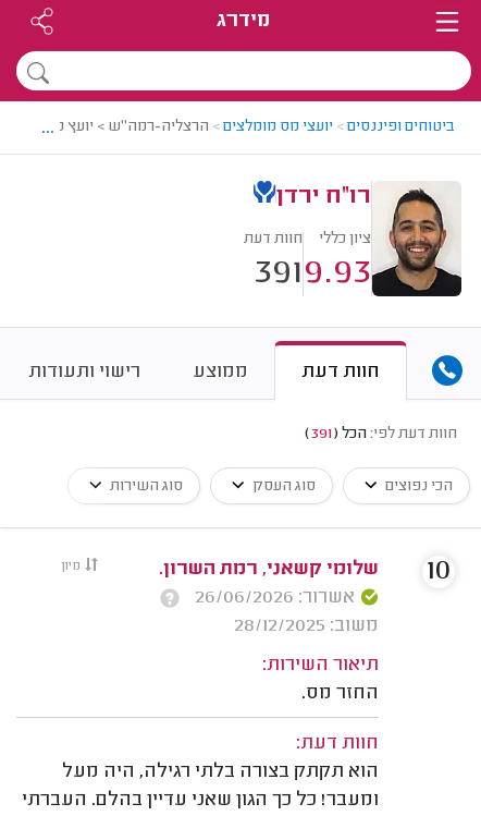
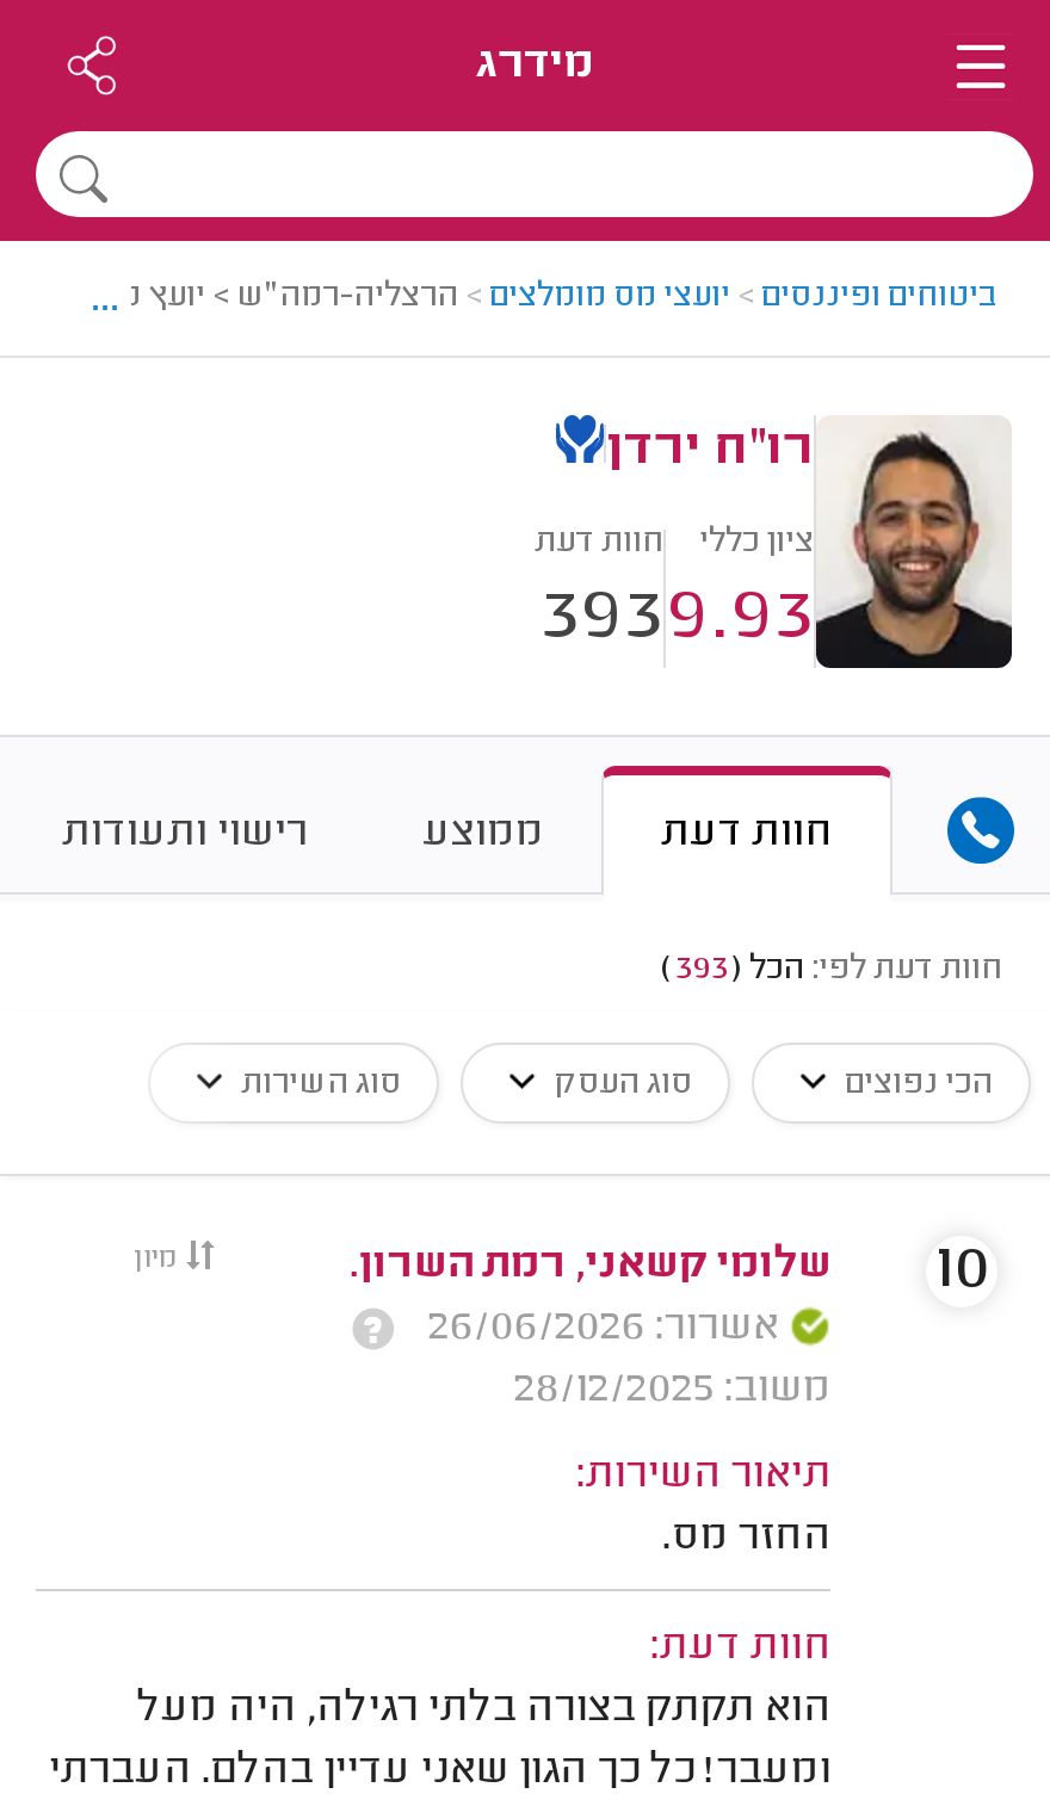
[255,255,303,294] 391 -> [542,577,663,663] 393
[305,426,457,443] חוות דעת לפי: הכל (391) -> [661,952,1002,990] חוות דעת לפי: הכל (393)

